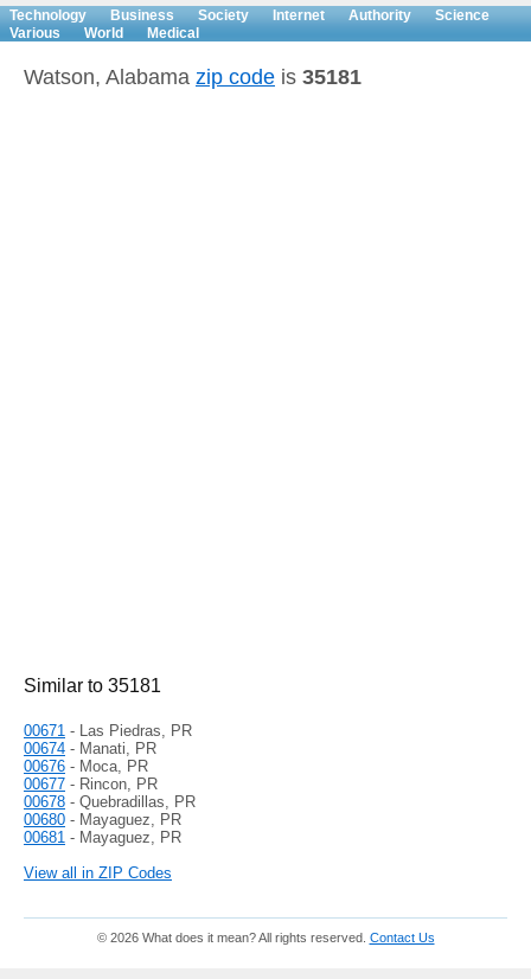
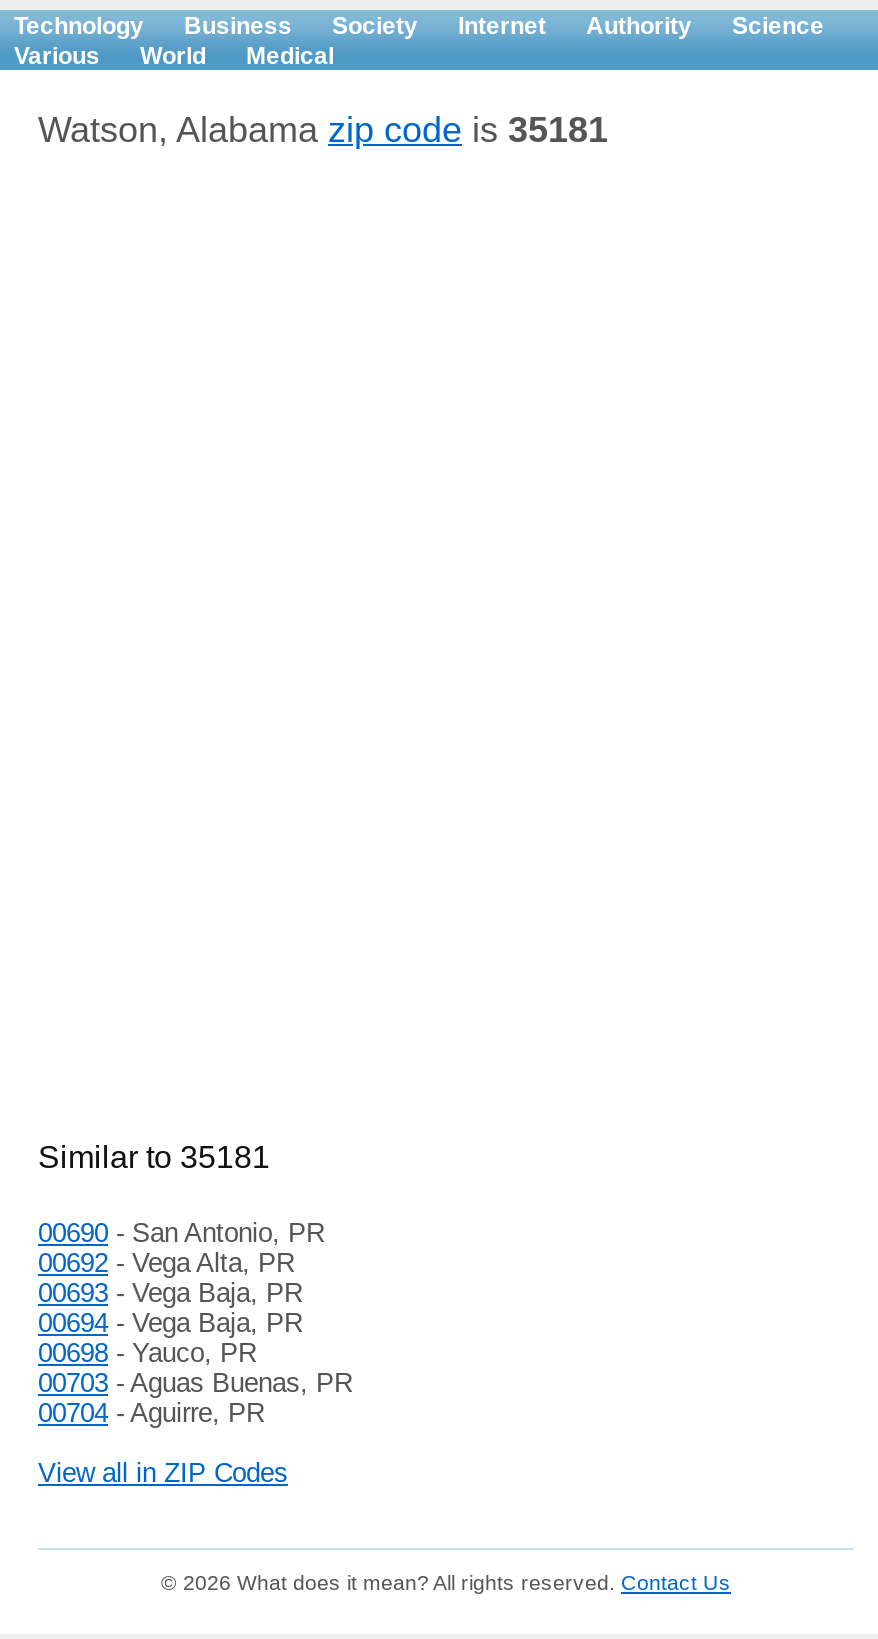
[24,722,196,846] 00671 - Las Piedras, PR | 00674 - Manati, PR | 00676 - Moca, PR | 00677 - Rincon, PR | 00678 - Quebradillas, PR | 00680 - Mayaguez, PR | 00681 - Mayaguez, PR -> [38,1218,352,1428] 00690 - San Antonio, PR | 00692 - Vega Alta, PR | 00693 - Vega Baja, PR | 00694 - Vega Baja, PR | 00698 - Yauco, PR | 00703 - Aguas Buenas, PR | 00704 - Aguirre, PR

